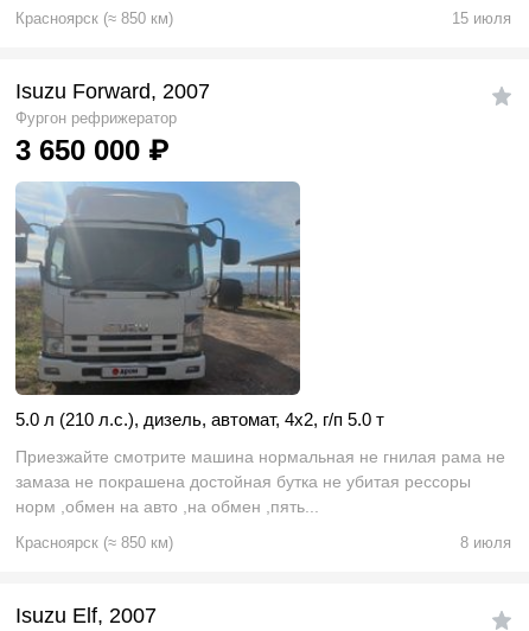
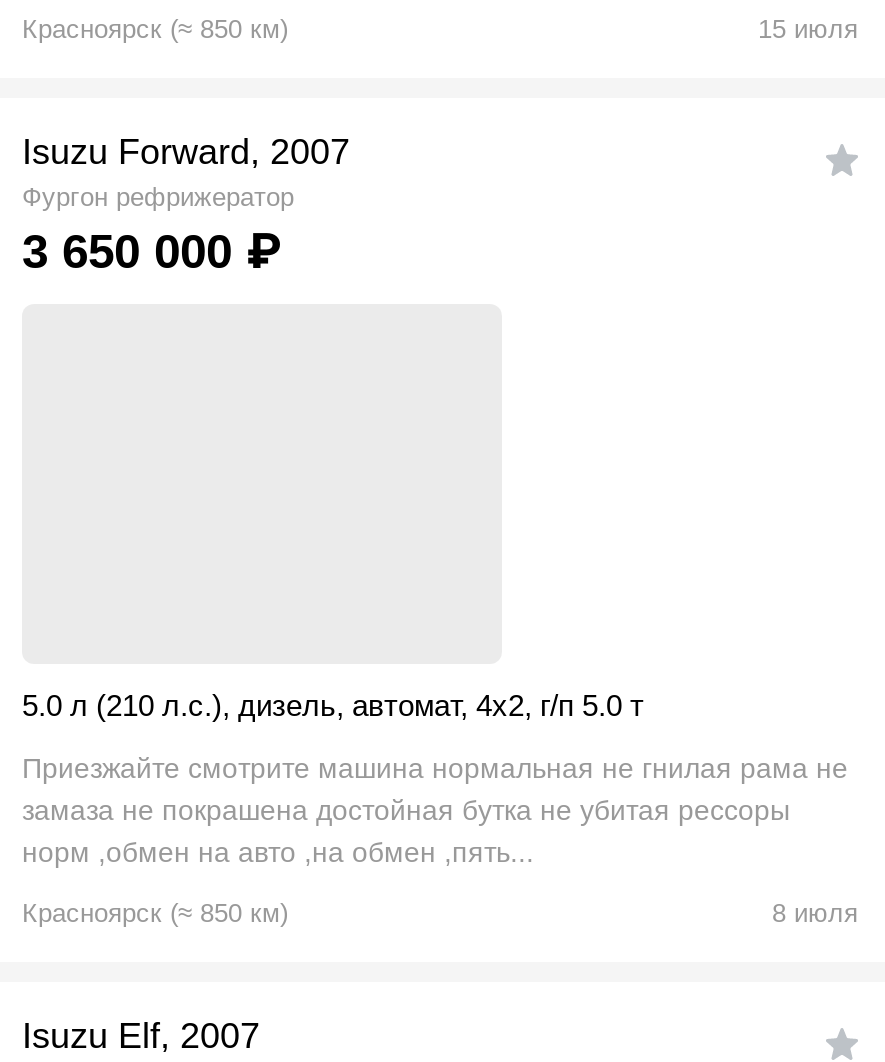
[14,181,301,396] [image] -> none

